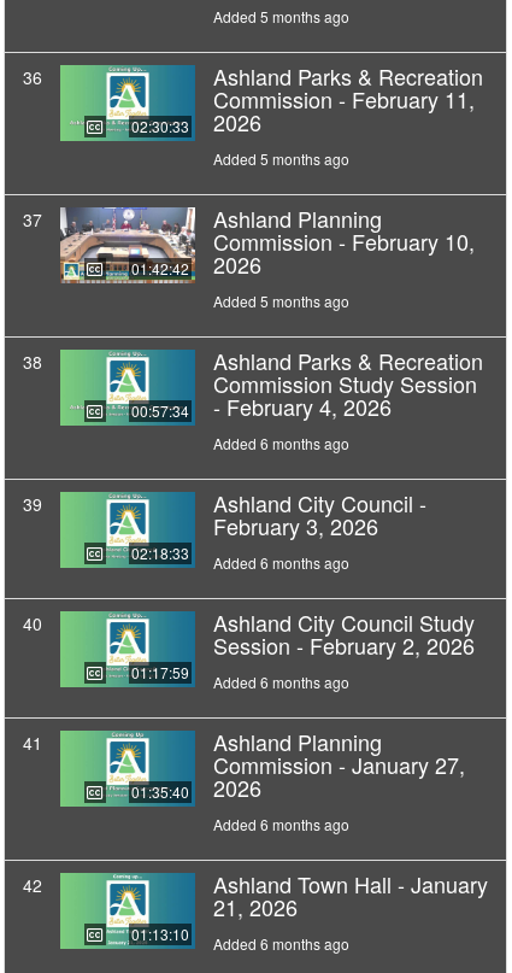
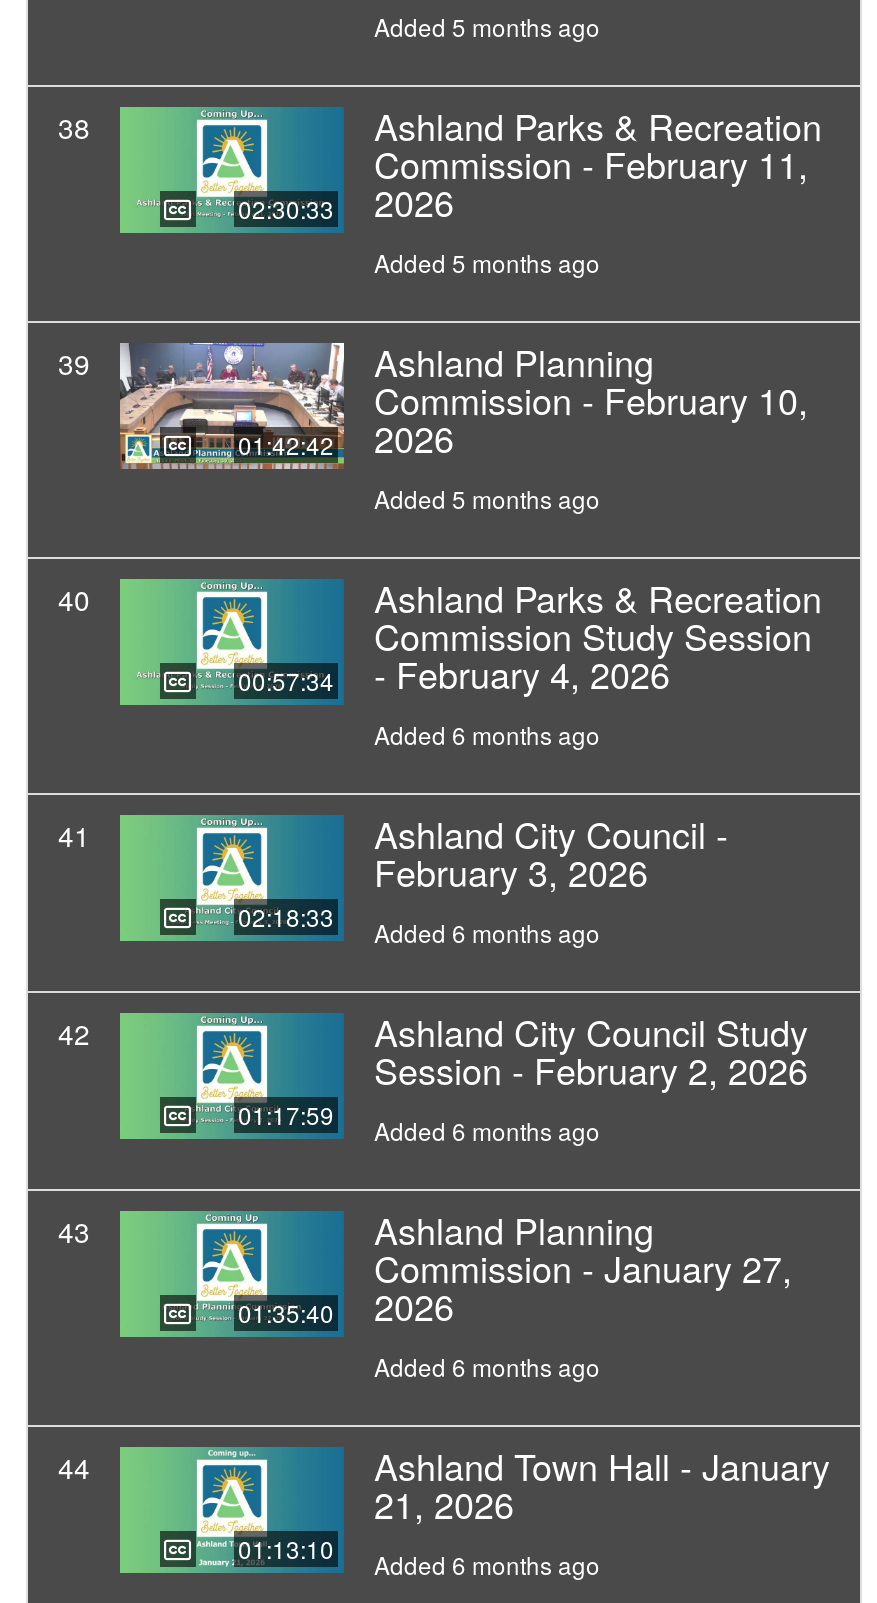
[23,66,42,90] 36 -> [58,108,90,148] 38
[23,208,42,232] 37 -> [58,344,90,384] 39
[23,350,42,374] 38 -> [58,580,90,620] 40
[23,493,42,517] 39 -> [58,816,90,856] 41
[23,612,42,636] 40 -> [58,1014,90,1054] 42
[23,731,42,755] 41 -> [58,1212,90,1252] 43
[23,874,42,898] 42 -> [58,1448,90,1488] 44

